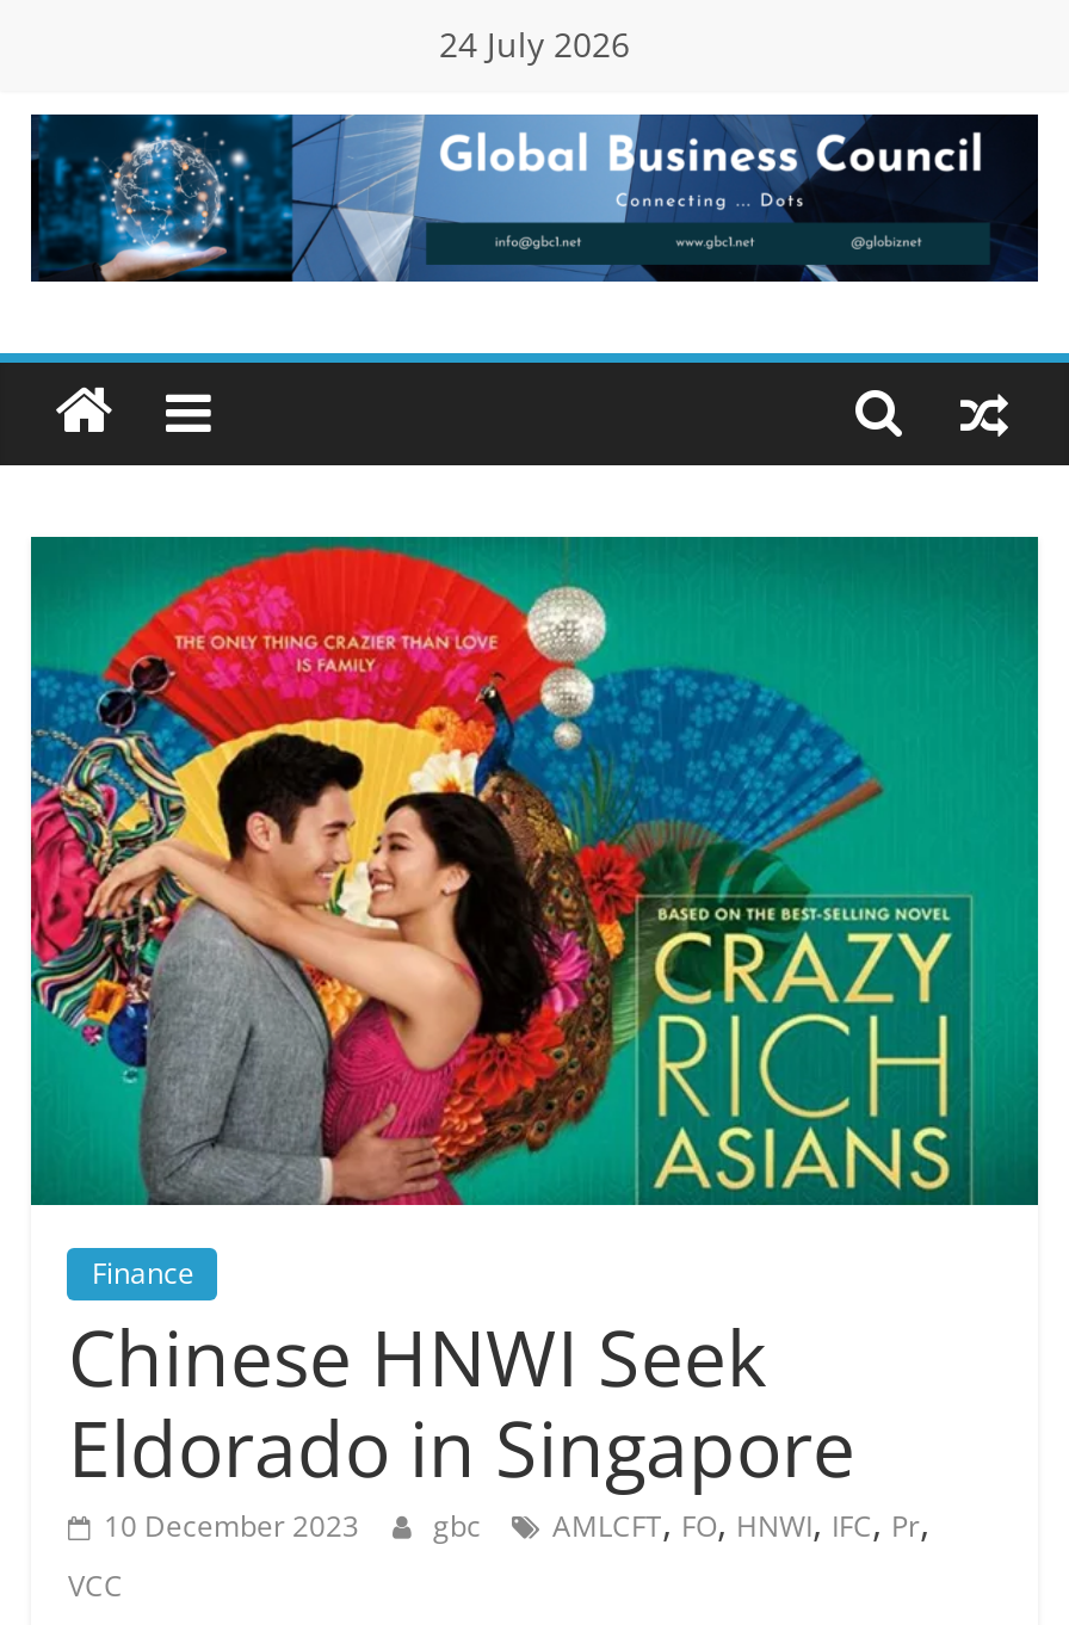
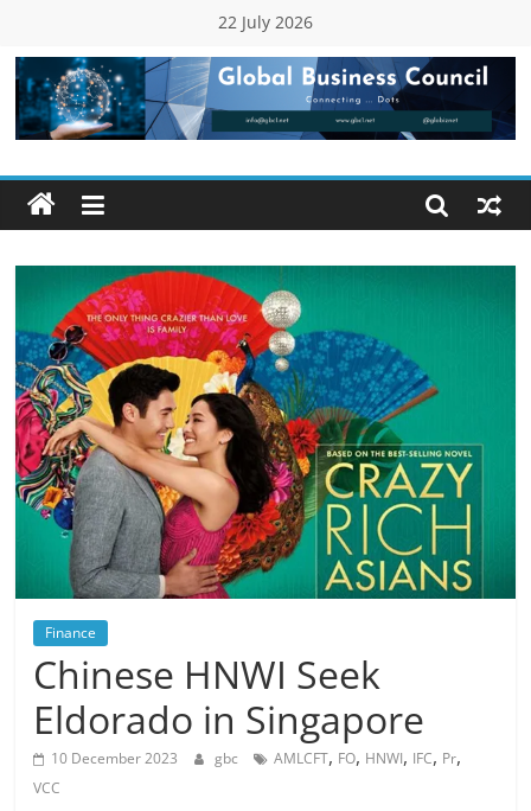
[439,21,630,67] 24 July 2026 -> [218,11,313,33] 22 July 2026

